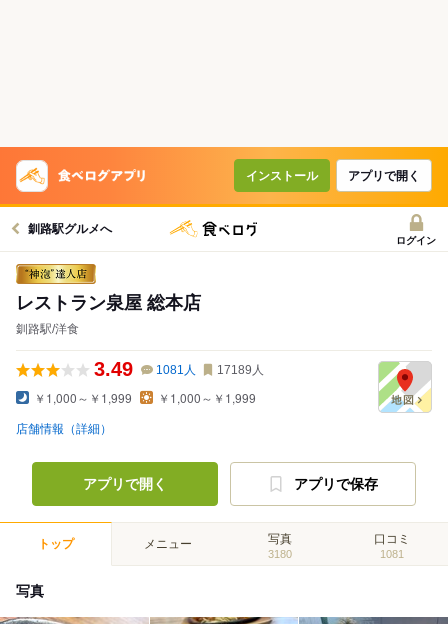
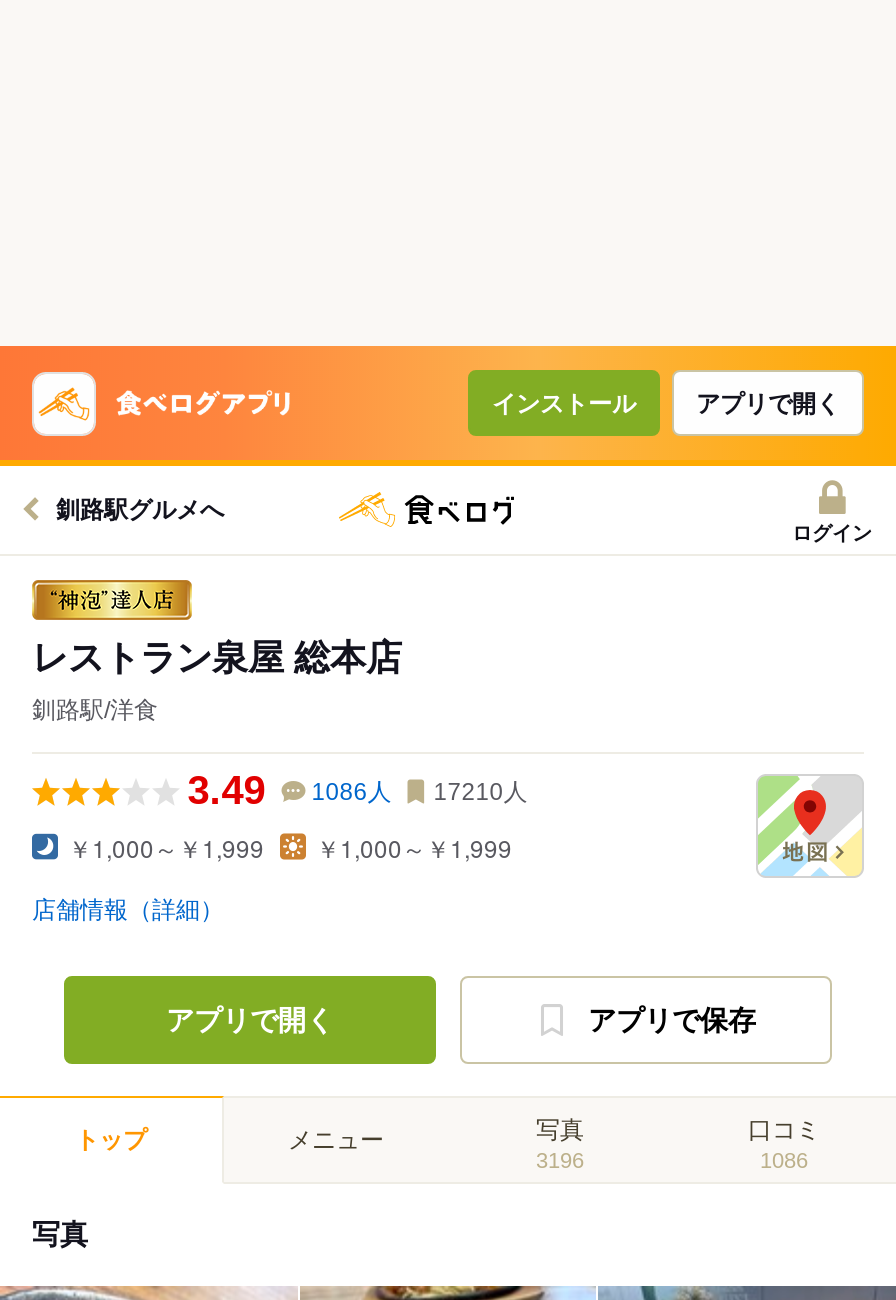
[156,363,196,377] 1081人 -> [312,778,392,806] 1086人
[217,363,264,377] 17189人 -> [434,778,528,806] 17210人
[268,548,292,560] 3180 -> [536,1148,584,1172] 3196
[380,548,404,560] 1081 -> [760,1148,808,1172] 1086

